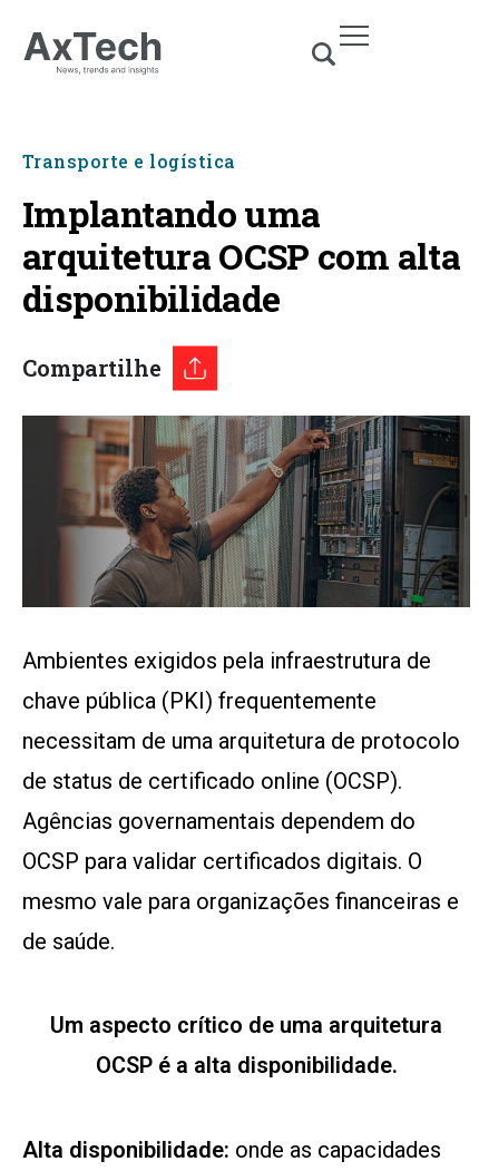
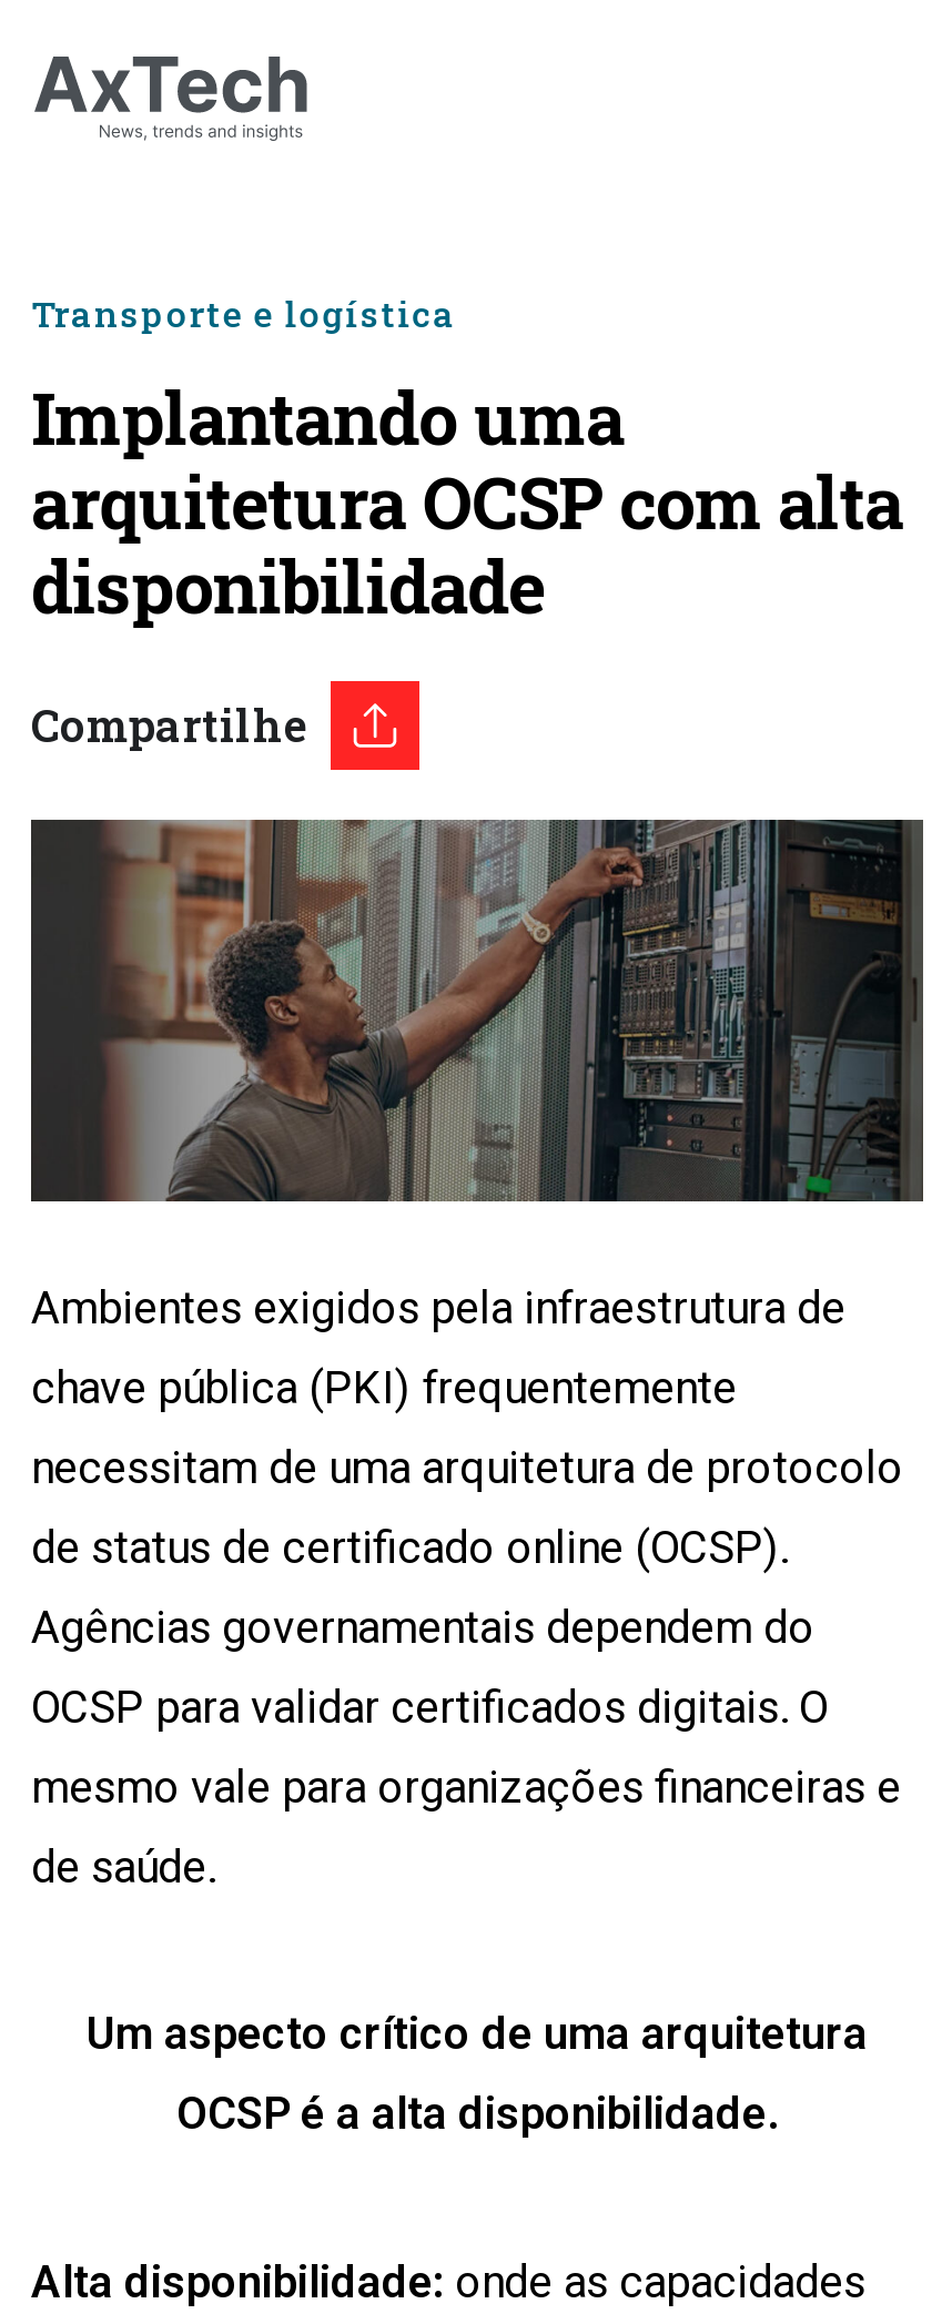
[311,25,370,67] [image] -> none

